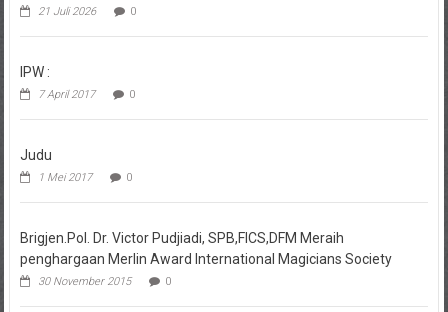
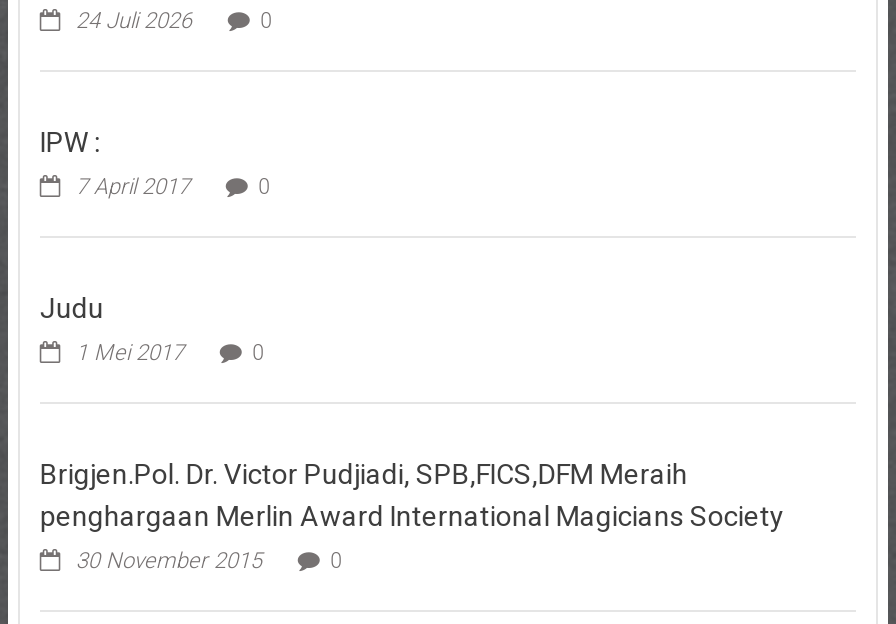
[38,4,96,17] 21 Juli 2026 -> [76,9,192,35] 24 Juli 2026

